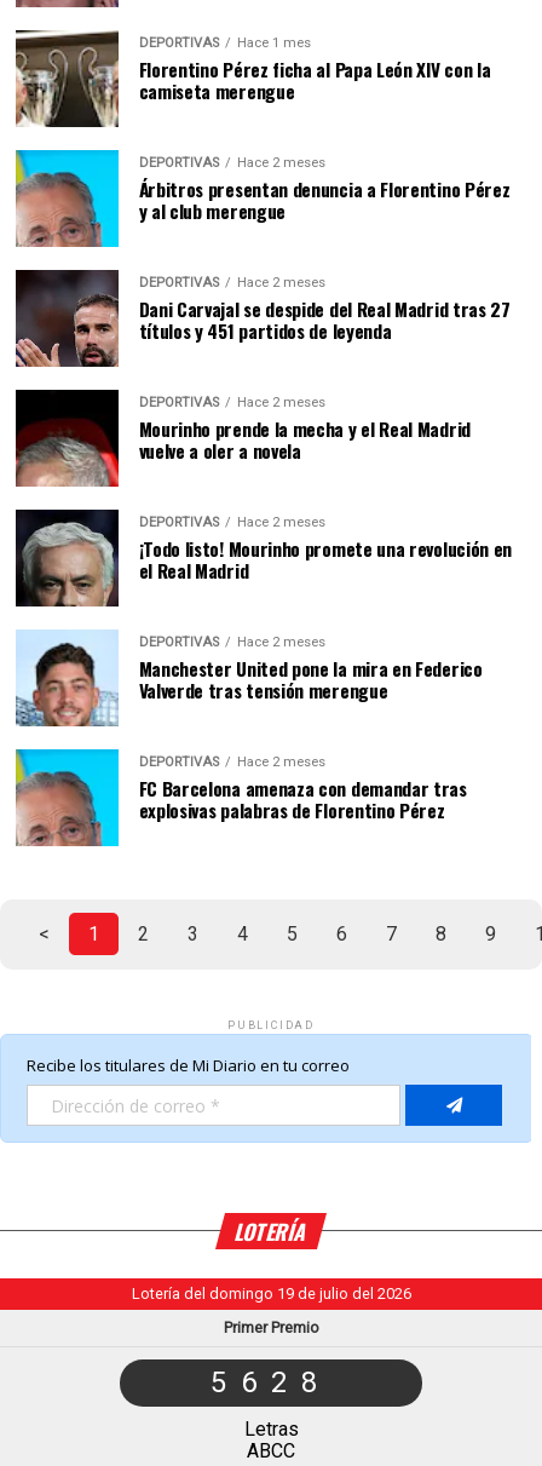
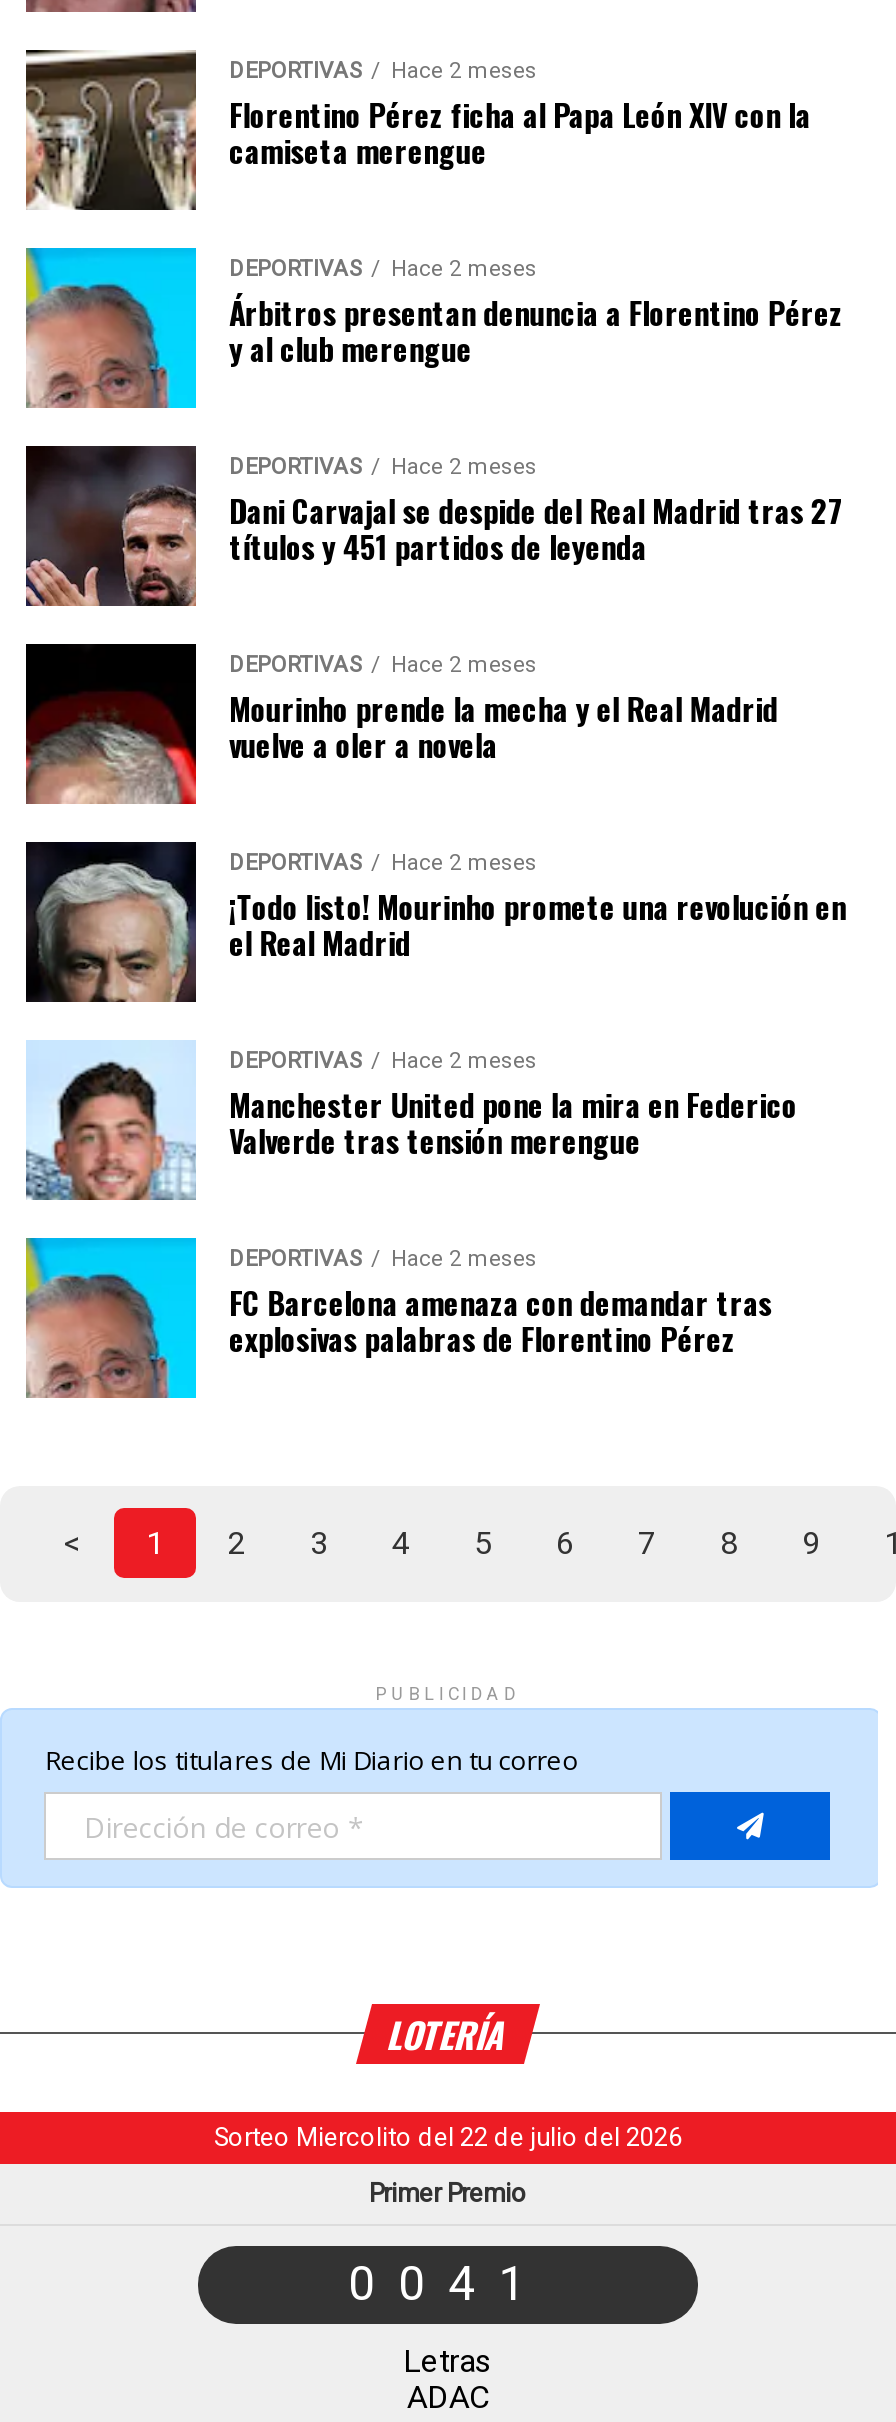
[139,35,310,51] DEPORTIVAS Hace 1 mes -> [229,58,537,84] DEPORTIVAS Hace 2 meses
[131,1284,411,1303] Lotería del domingo 19 de julio del 2026 -> [214,2122,682,2152] Sorteo Miercolito del 22 de julio del 2026
[211,1366,331,1399] 5628 -> [348,2256,548,2312] 0041
[247,1439,295,1462] ABCC -> [407,2378,489,2416] ADAC

